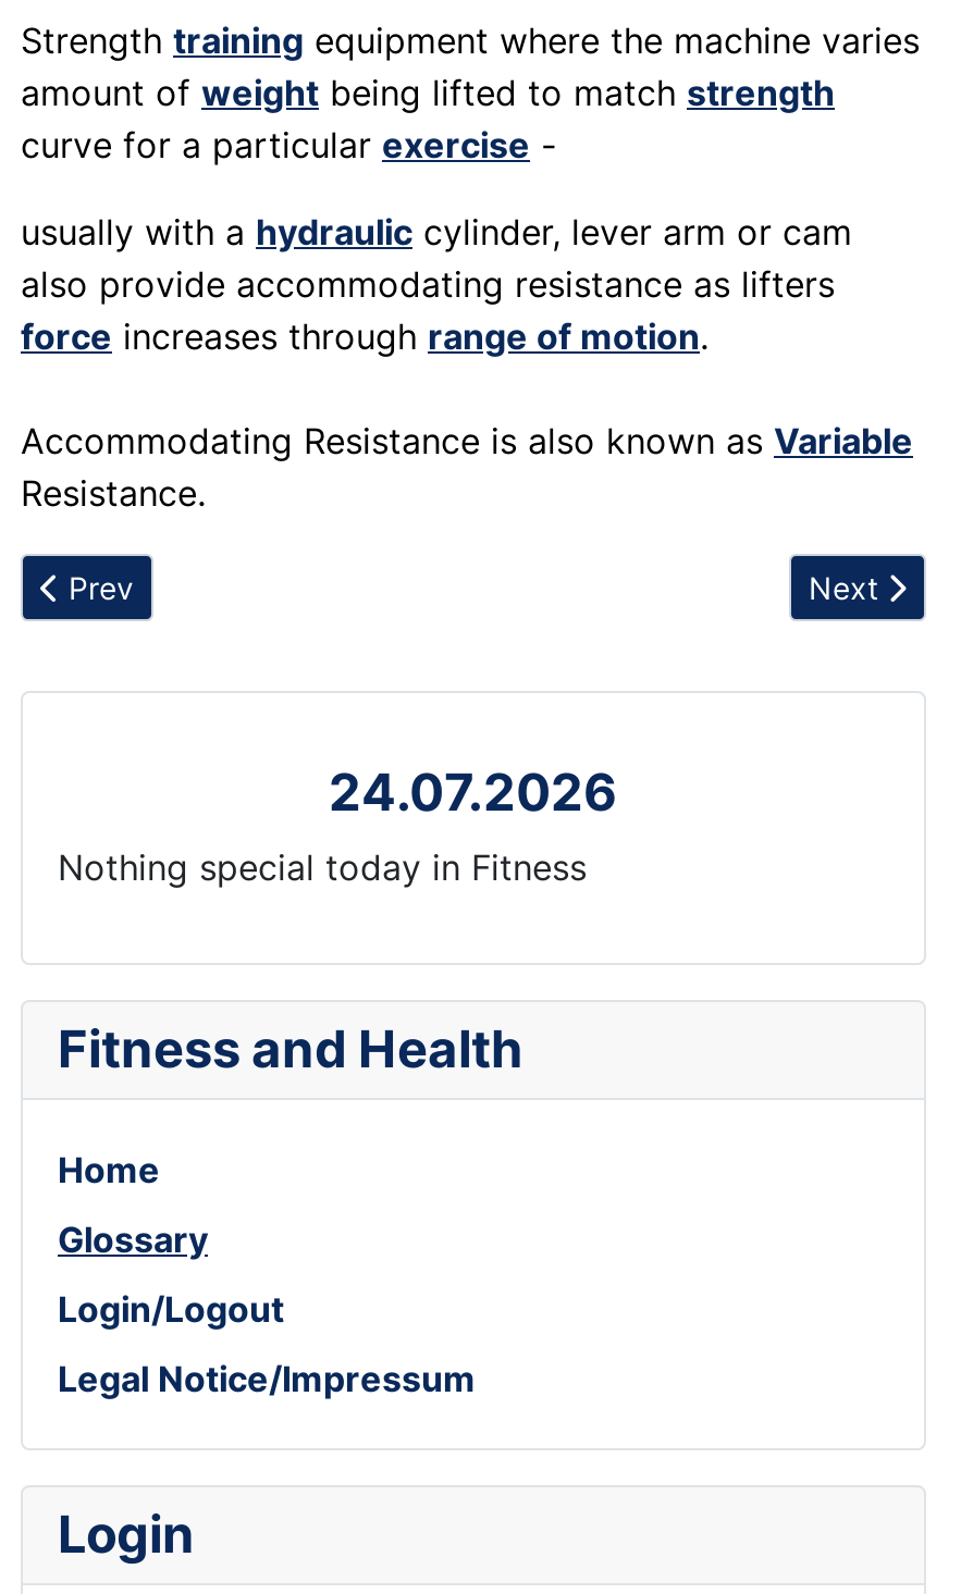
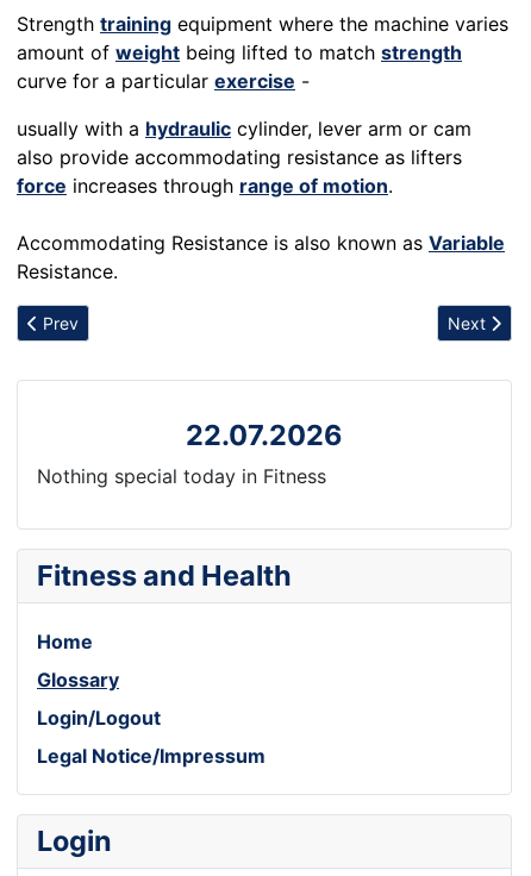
[329,761,618,824] 24.07.2026 -> [186,418,343,453] 22.07.2026

